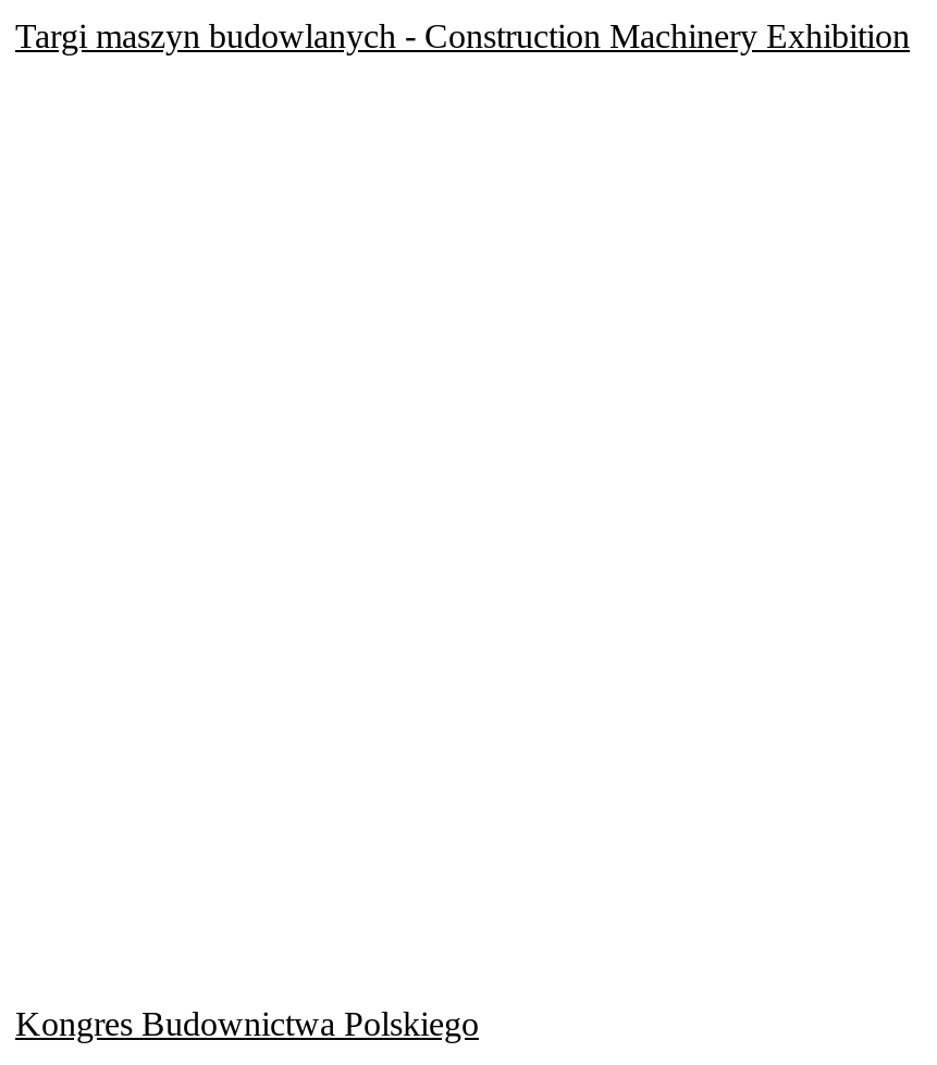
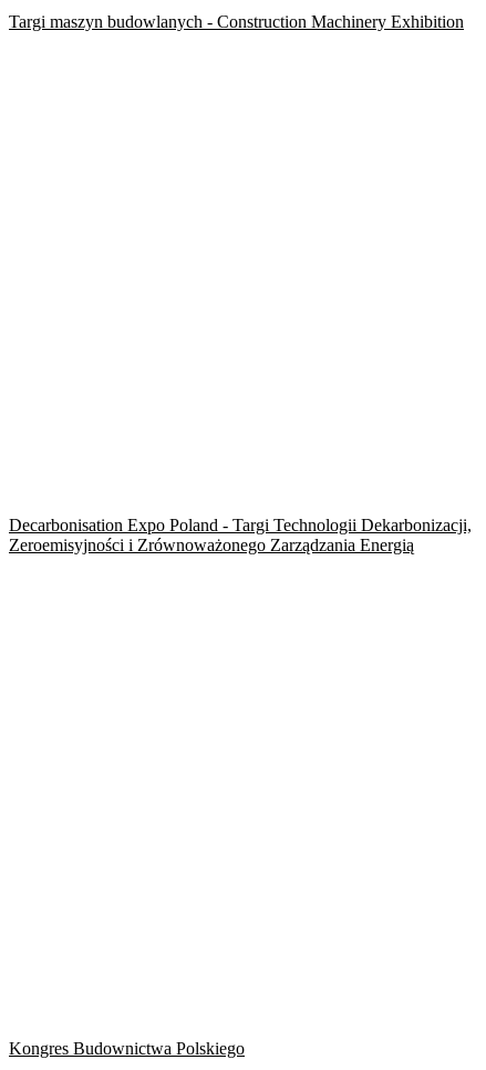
none -> [9,515,472,554] Decarbonisation Expo Poland - Targi Technologii Dekarbonizacji, | Zeroemisyjności i Zrównoważonego Zarządzania Energią

